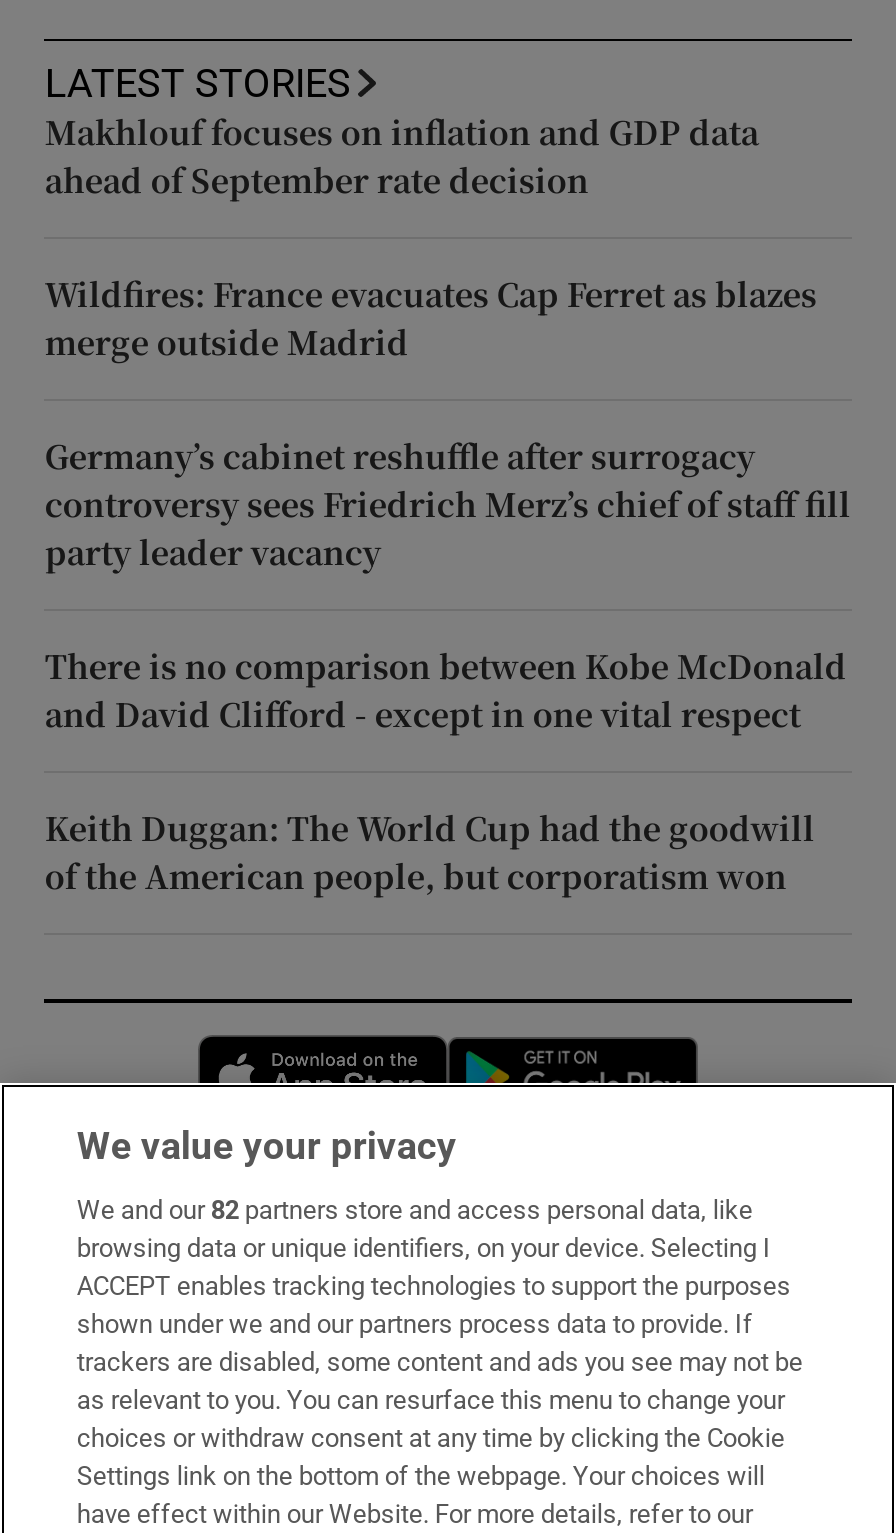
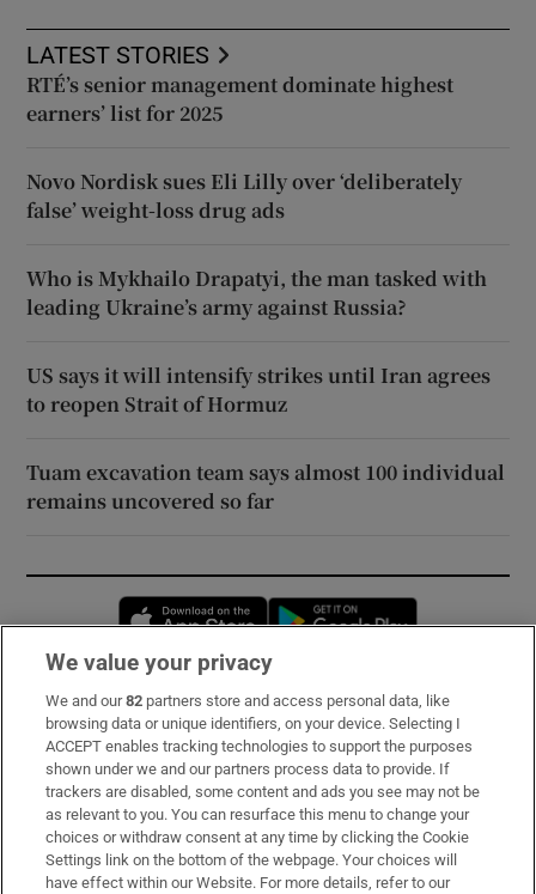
[45,109,759,203] Makhlouf focuses on inflation and GDP data | ahead of September rate decision -> [27,70,454,127] RTÉ’s senior management dominate highest | earners’ list for 2025
[45,271,817,365] Wildfires: France evacuates Cap Ferret as blazes | merge outside Madrid -> [27,167,462,224] Novo Nordisk sues Eli Lilly over ‘deliberately | false’ weight-loss drug ads
[45,433,851,575] Germany’s cabinet reshuffle after surrogacy | controversy sees Friedrich Merz’s chief of staff fill | party leader vacancy -> [27,264,487,321] Who is Mykhailo Drapatyi, the man tasked with | leading Ukraine’s army against Russia?
[45,643,847,737] There is no comparison between Kobe McDonald | and David Clifford - except in one vital respect -> [27,361,491,418] US says it will intensify strikes until Iran agrees | to reopen Strait of Hormuz
[45,805,815,899] Keith Duggan: The World Cup had the goodwill | of the American people, but corporatism won -> [27,458,505,514] Tuam excavation team says almost 100 individual | remains uncovered so far

